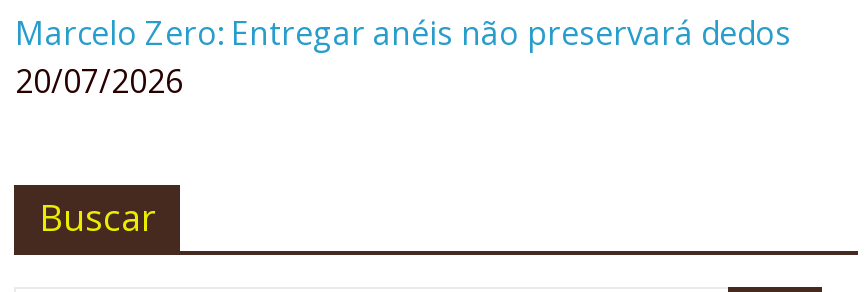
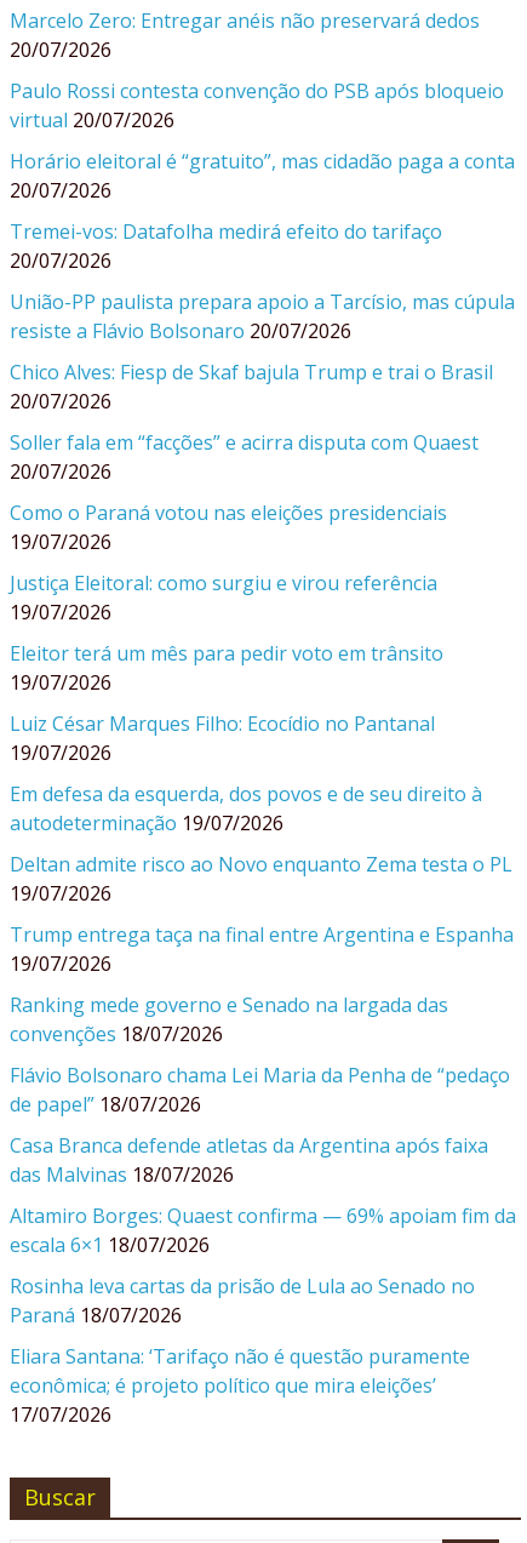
none -> [10,78,517,1428] Paulo Rossi contesta convenção do PSB após bloqueio | virtual 20/07/2026 | Horário eleitoral é “gratuito”, mas cidadão paga a conta | 20/07/2026 | Tremei-vos: Datafolha medirá efeito do tarifaço | 20/07/2026 | União-PP paulista prepara apoio a Tarcísio, mas cúpula | resiste a Flávio Bolsonaro 20/07/2026 | Chico Alves: Fiesp de Skaf bajula Trump e trai o Brasil | 20/07/2026 | Soller fala em “facções” e acirra disputa com Quaest | 20/07/2026 | Como o Paraná votou nas eleições presidenciais | 19/07/2026 | Justiça Eleitoral: como surgiu e virou referência | 19/07/2026 | Eleitor terá um mês para pedir voto em trânsito | 19/07/2026 | Luiz César Marques Filho: Ecocídio no Pantanal | 19/07/2026 | Em defesa da esquerda, dos povos e de seu direito à | autodeterminação 19/07/2026 | Deltan admite risco ao Novo enquanto Zema testa o PL | 19/07/2026 | Trump entrega taça na final entre Argentina e Espanha | 19/07/2026 | Ranking mede governo e Senado na largada das | convenções 18/07/2026 | Flávio Bolsonaro chama Lei Maria da Penha de “pedaço | de papel” 18/07/2026 | Casa Branca defende atletas da Argentina após faixa | das Malvinas 18/07/2026 | Altamiro Borges: Quaest confirma — 69% apoiam fim da | escala 6×1 18/07/2026 | Rosinha leva cartas da prisão de Lula ao Senado no | Paraná 18/07/2026 | Eliara Santana: ‘Tarifaço não é questão puramente | econômica; é projeto político que mira eleições’ | 17/07/2026

